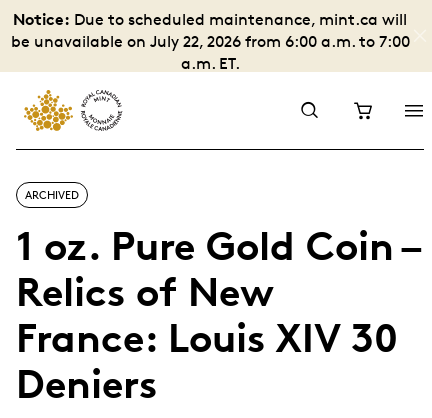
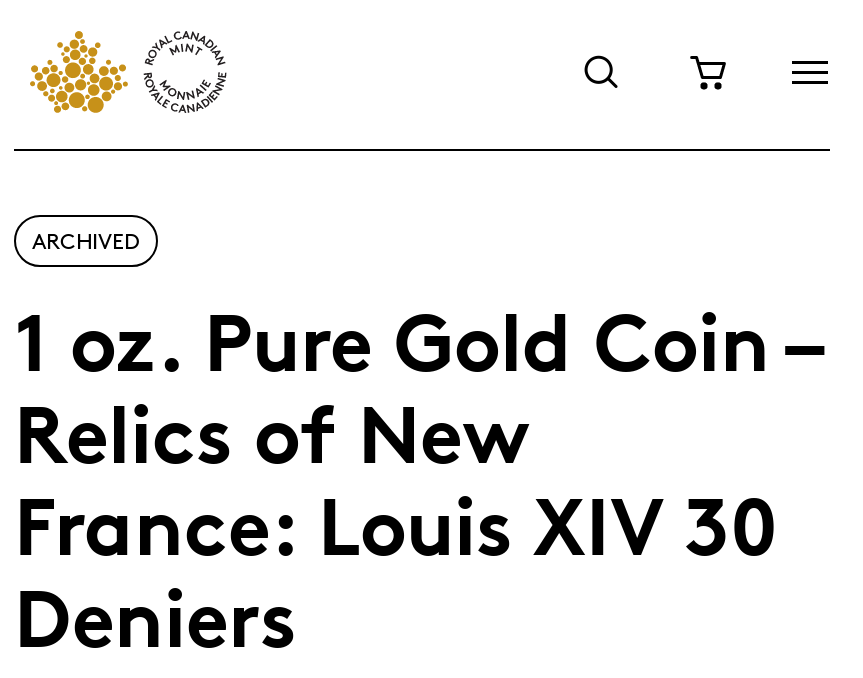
[10,9,409,73] Notice: Due to scheduled maintenance, mint.ca will | be unavailable on July 22, 2026 from 6:00 a.m. to 7:00 | a.m. ET. -> none

